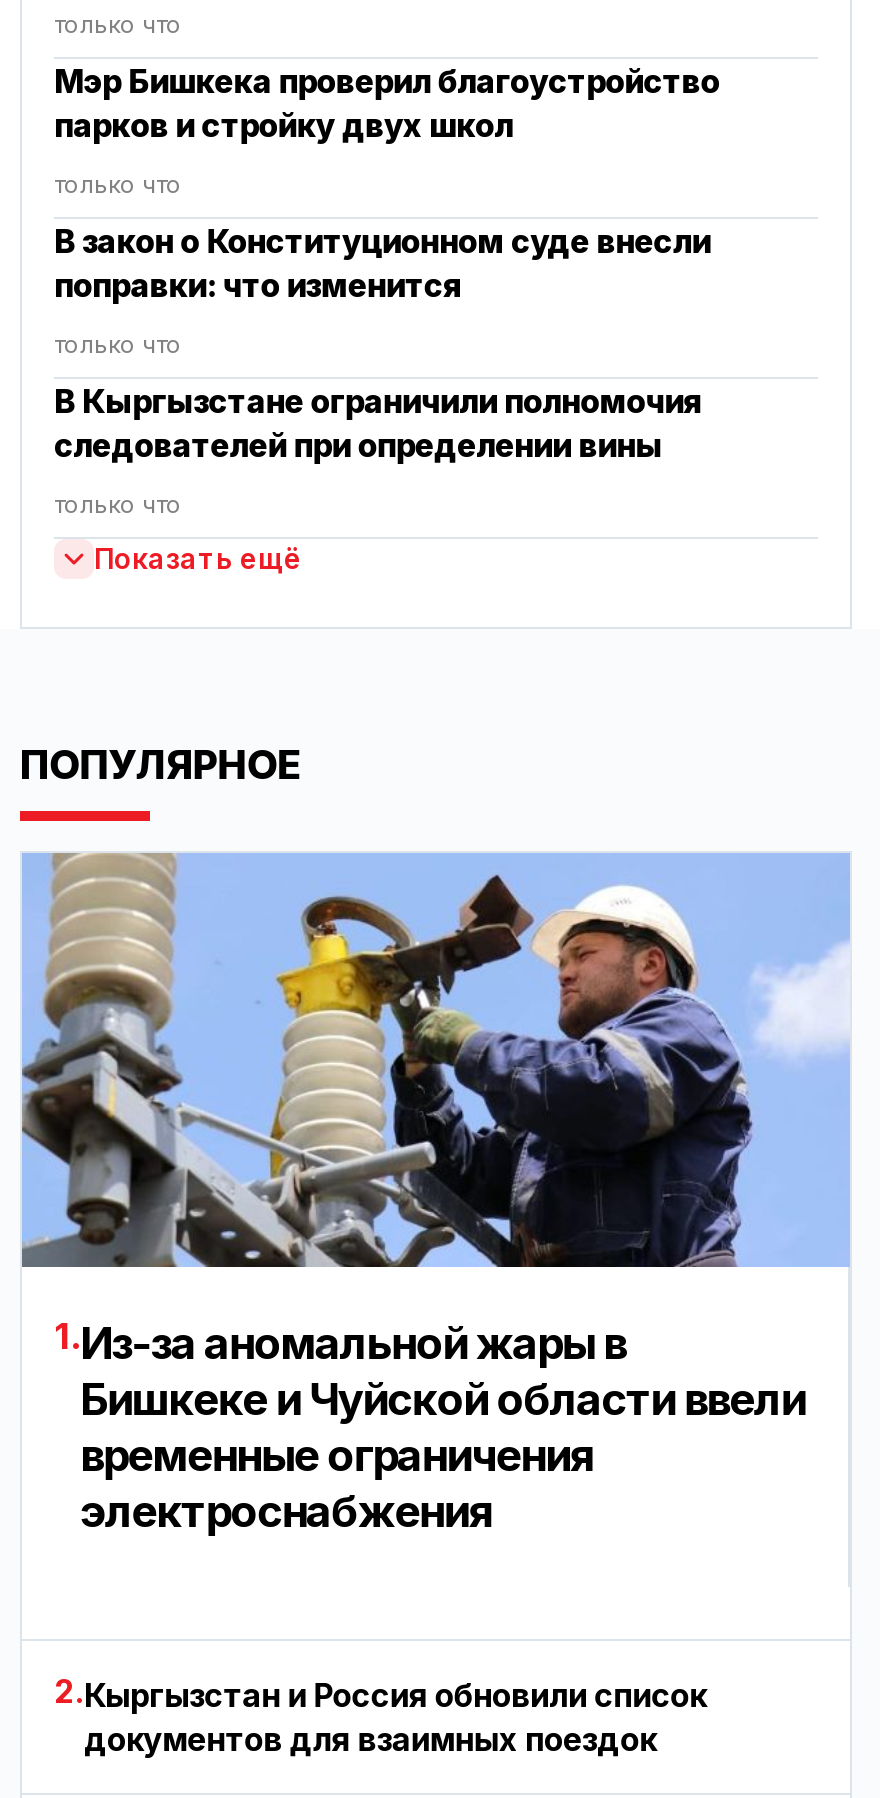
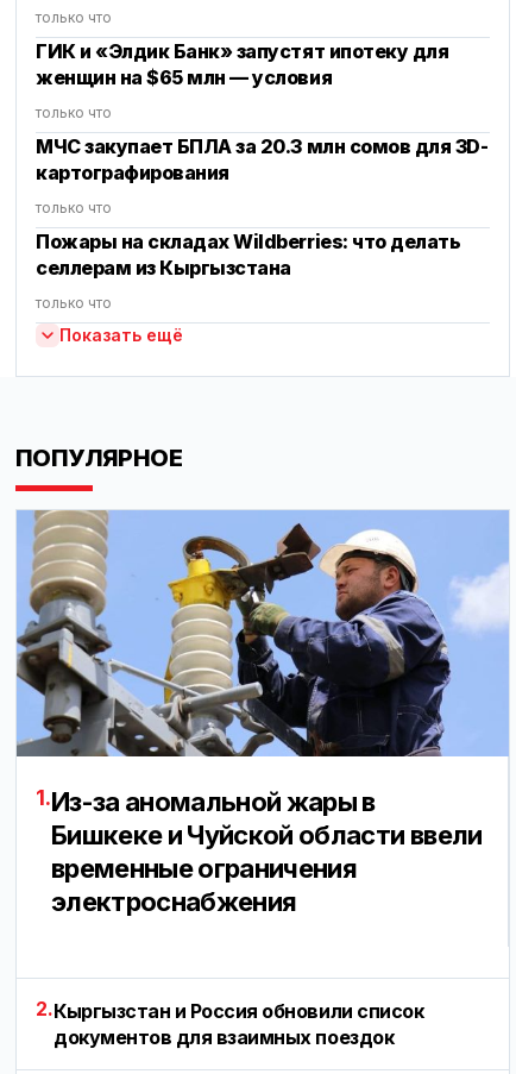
[54,61,719,145] Мэр Бишкека проверил благоустройство | парков и стройку двух школ -> [36,39,449,89] ГИК и «Элдик Банк» запустят ипотеку для | женщин на $65 млн — условия
[54,221,710,305] В закон о Конституционном суде внесли | поправки: что изменится -> [36,134,488,184] МЧС закупает БПЛА за 20.3 млн сомов для 3D- | картографирования
[54,381,702,465] В Кыргызстане ограничили полномочия | следователей при определении вины -> [36,230,460,280] Пожары на складах Wildberries: что делать | селлерам из Кыргызстана

